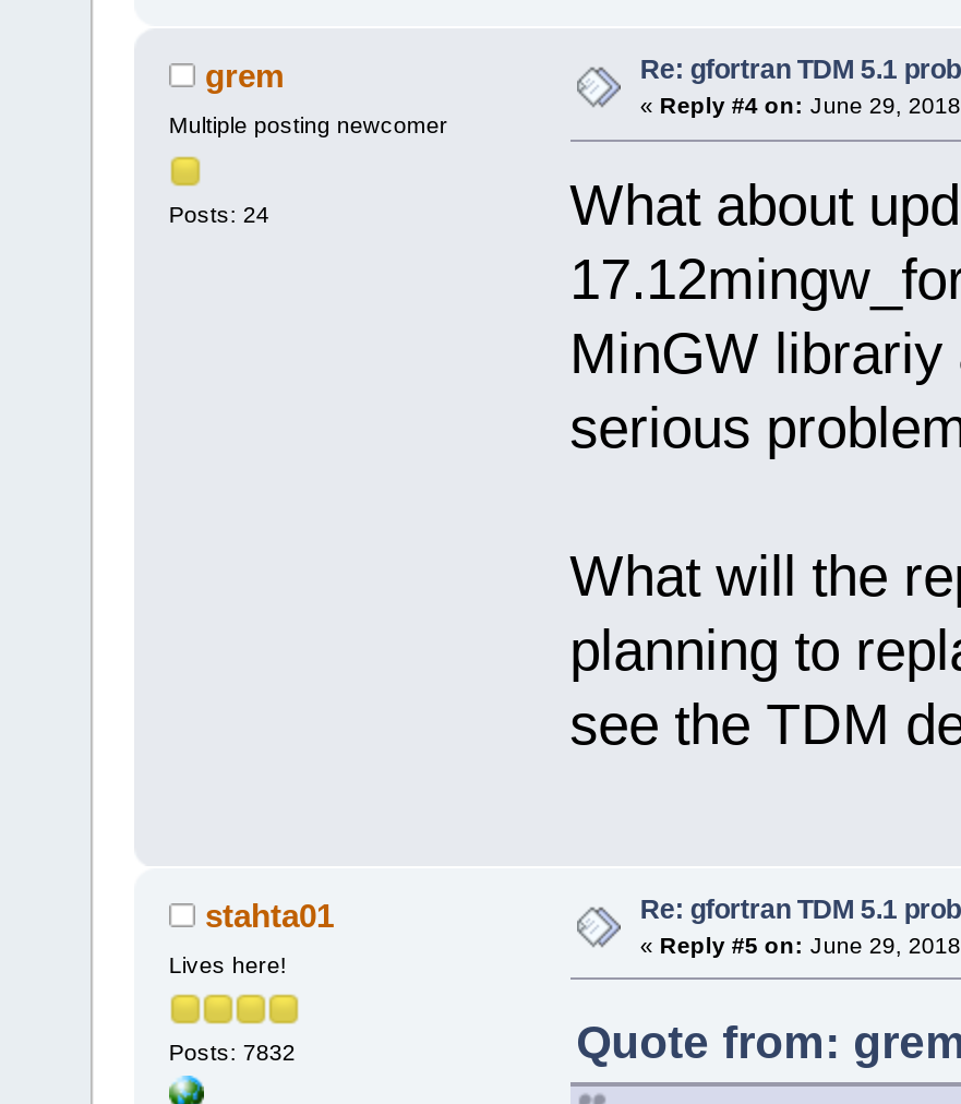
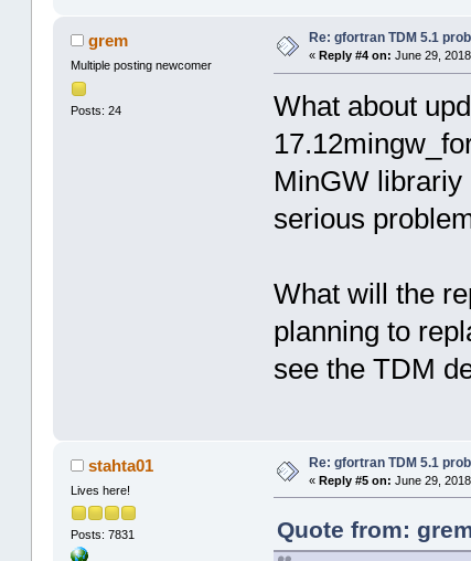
[169,1038,295,1064] Posts: 7832 -> [70,528,134,541] Posts: 7831

